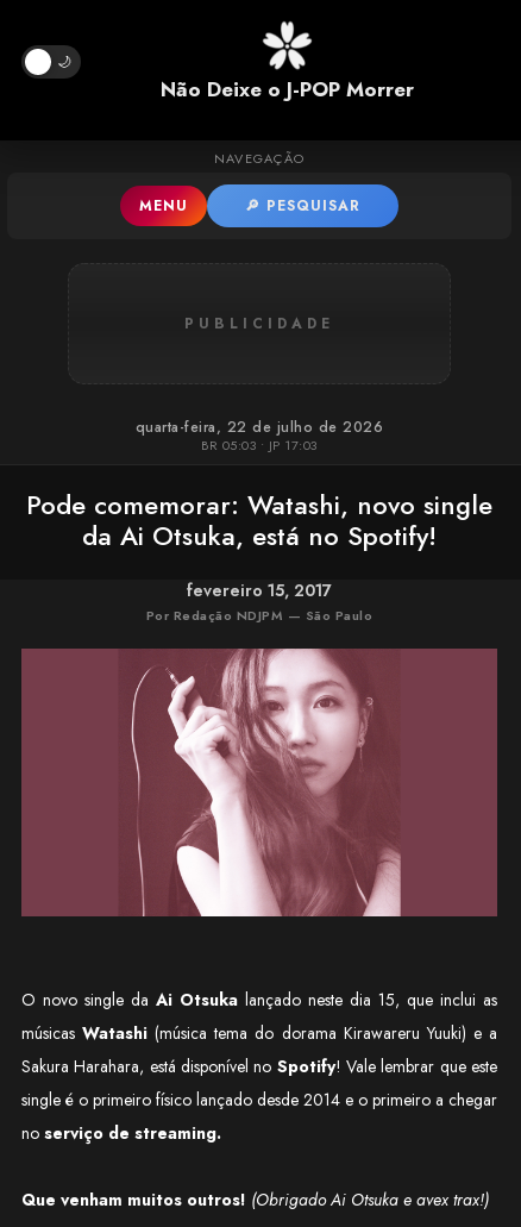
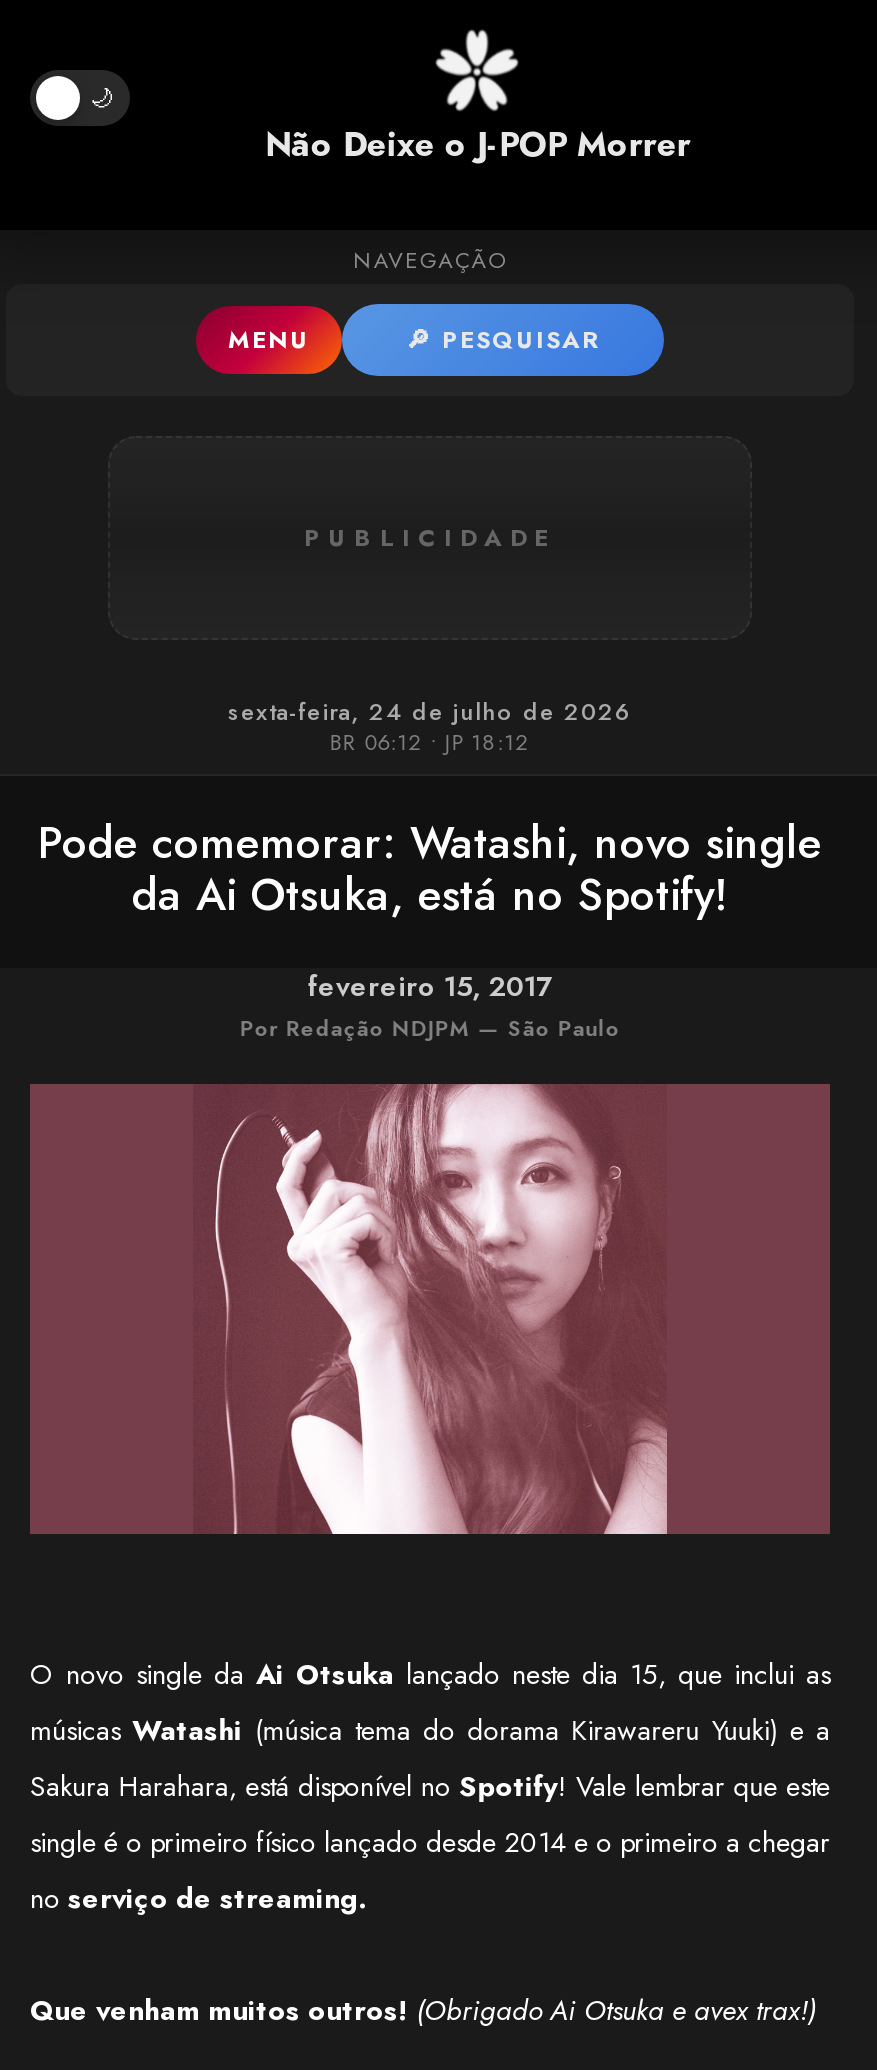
[135,417,383,438] quarta-feira, 22 de julho de 2026 -> [228,694,632,730] sexta-feira, 24 de julho de 2026
[201,436,317,455] BR 05:03 • JP 17:03 -> [330,726,530,758] BR 06:12 • JP 18:12

